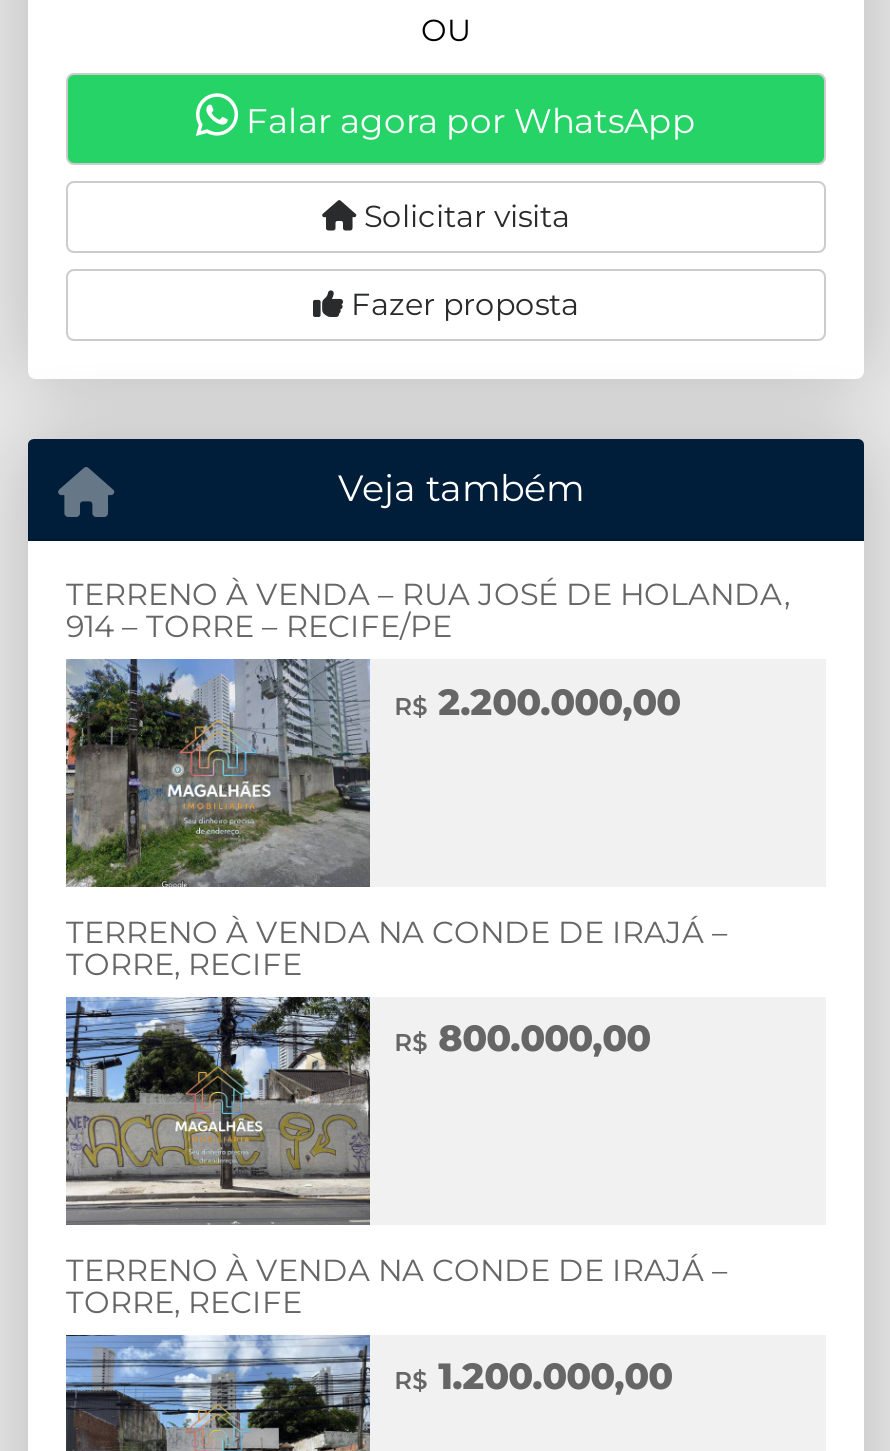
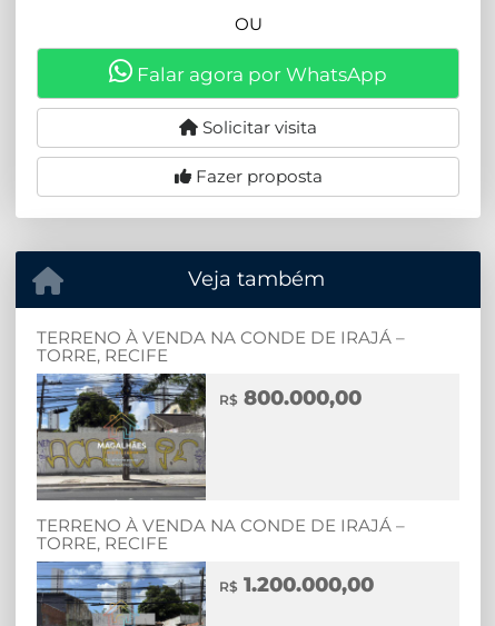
[64,576,790,885] [image] | TERRENO À VENDA – RUA JOSÉ DE HOLANDA, | 914 – TORRE – RECIFE/PE | R$2.200.000,00 -> none

